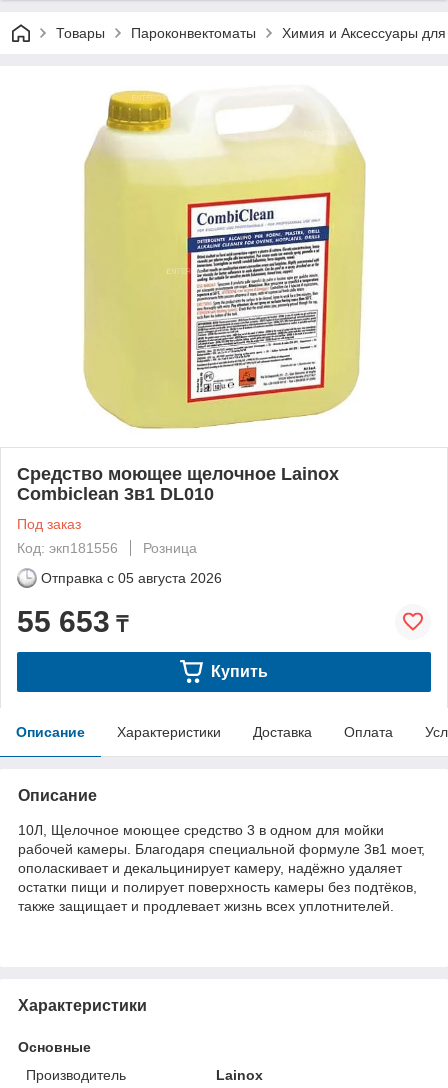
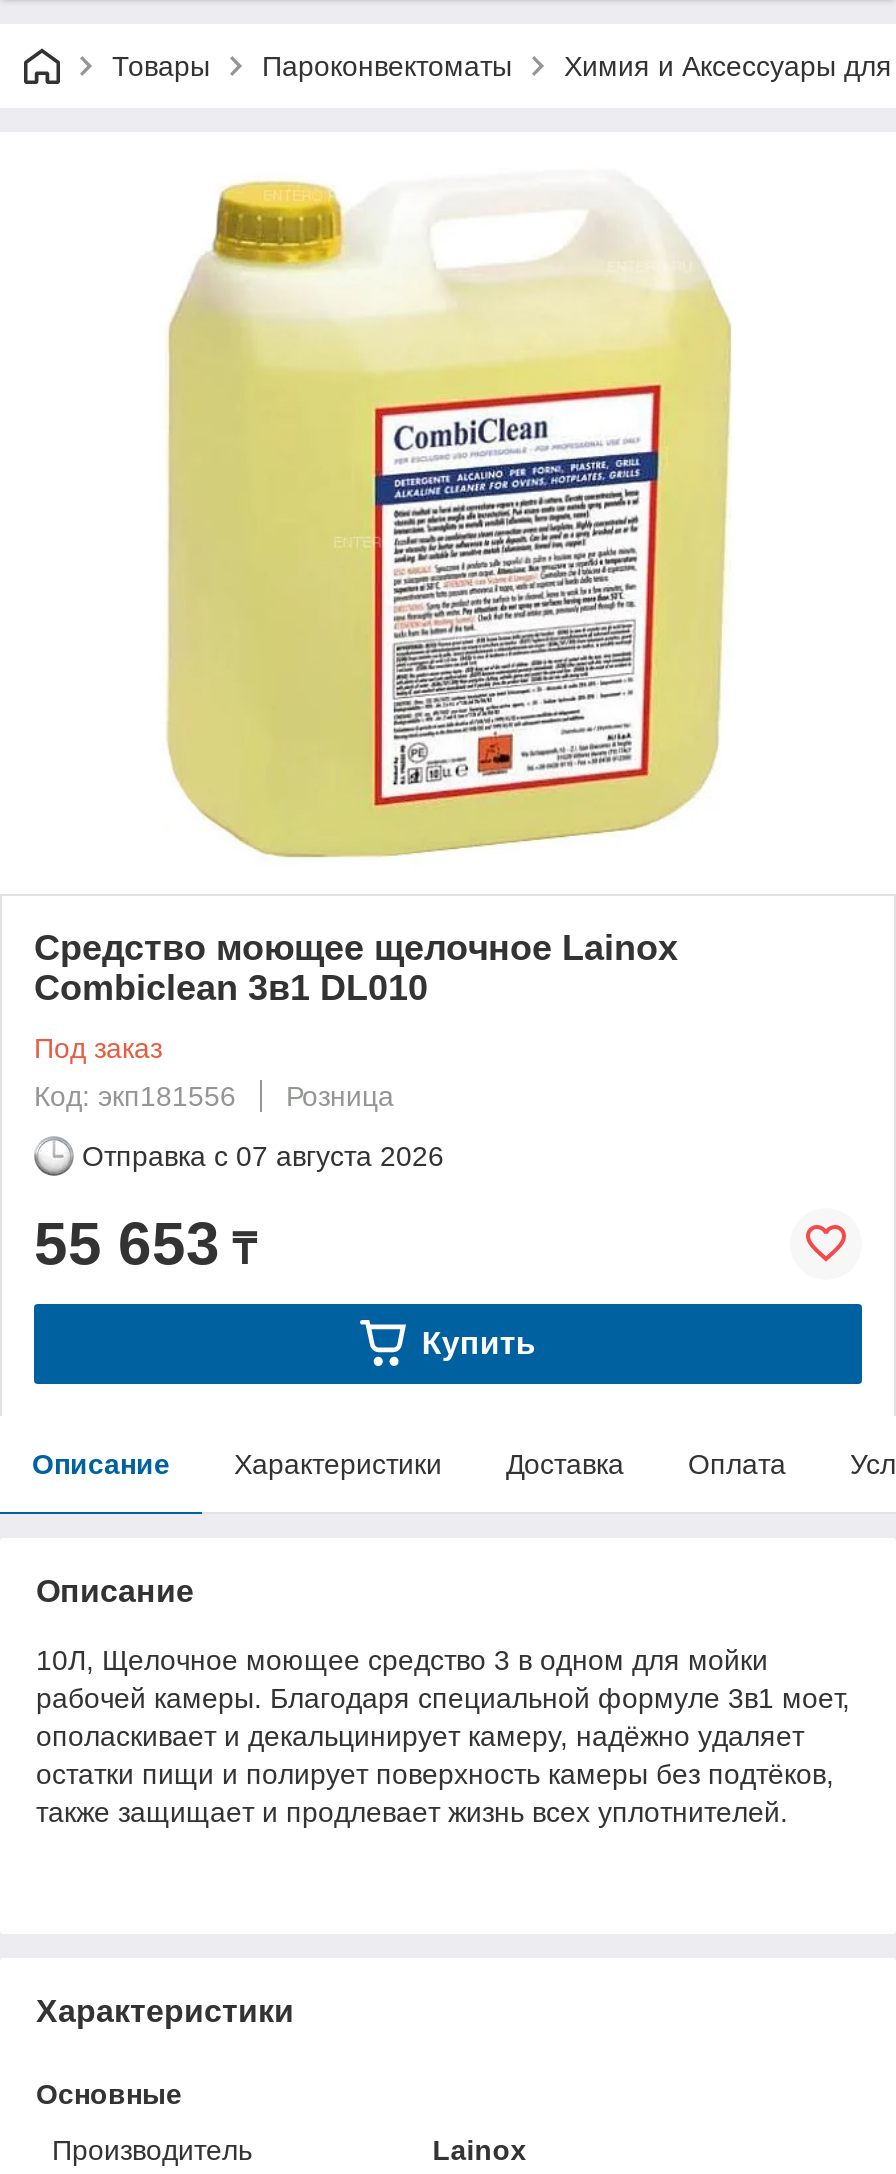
[41,570,222,586] Отправка с 05 августа 2026 -> [82,1140,444,1172] Отправка с 07 августа 2026

